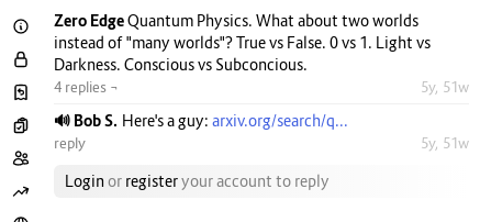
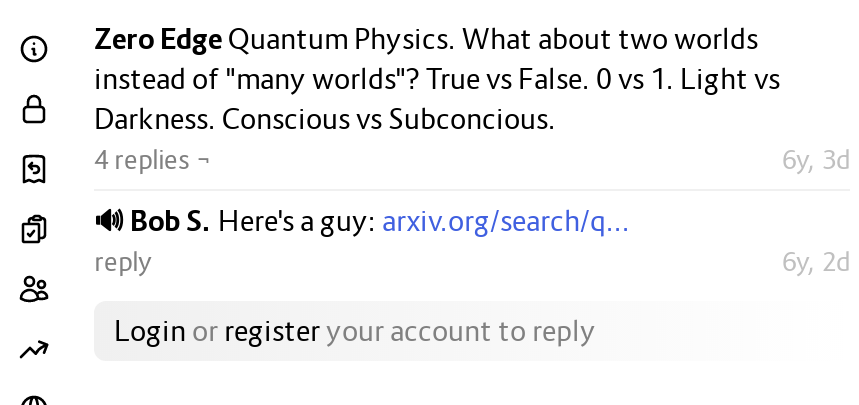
[421,78,469,96] 5y, 51w -> [782,143,850,175] 6y, 3d
[421,134,469,152] 5y, 51w -> [782,245,850,277] 6y, 2d

